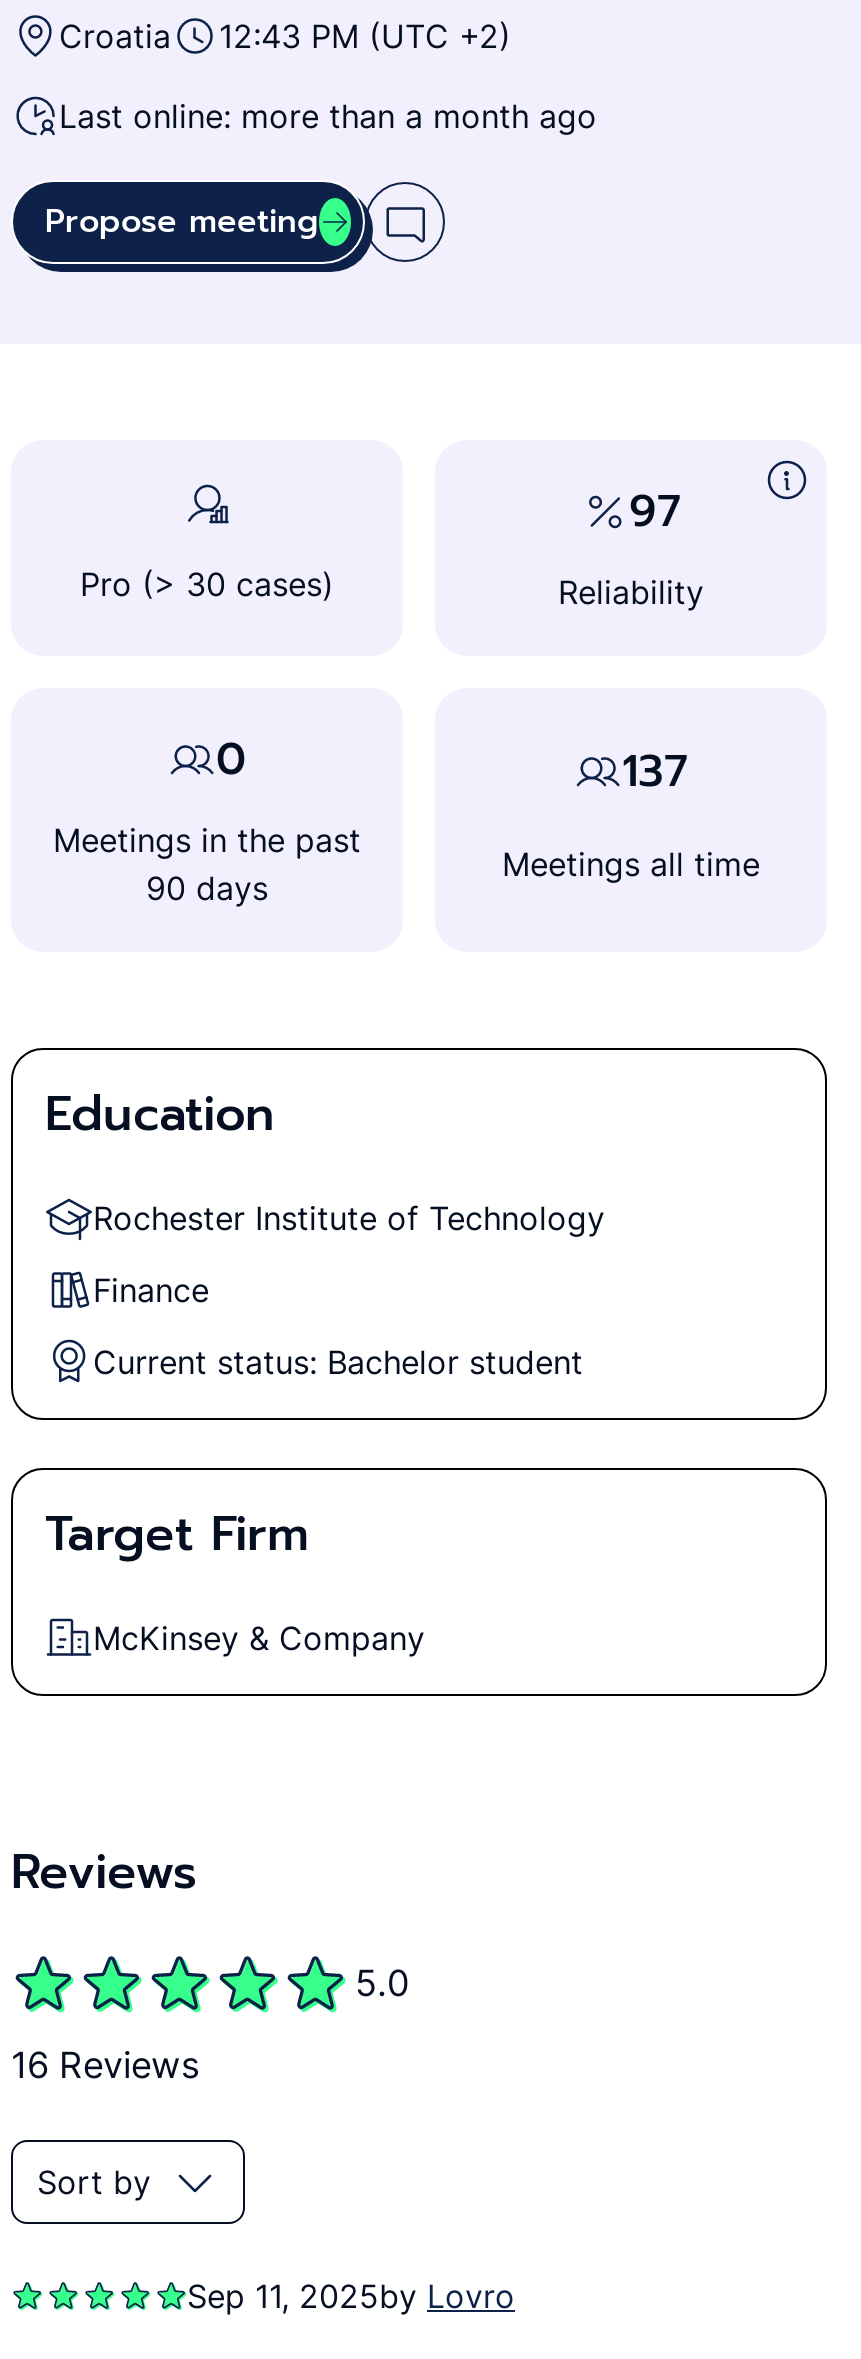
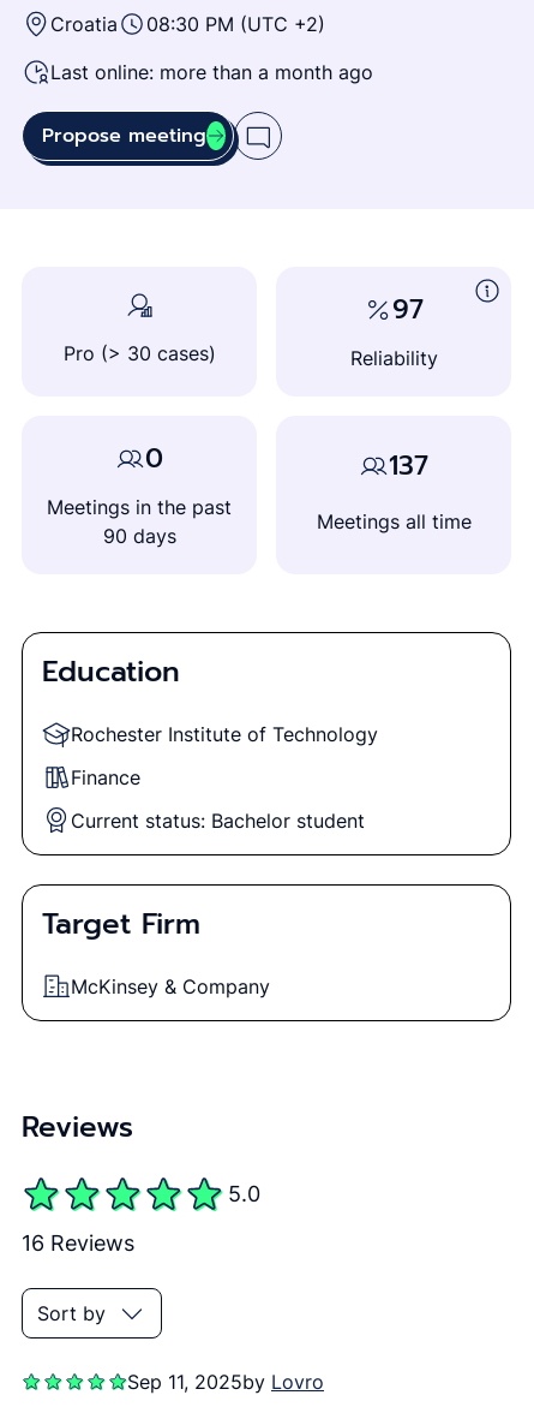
[59,16,511,56] Croatia 12:43 PM (UTC +2) -> [50,12,325,36] Croatia 08:30 PM (UTC +2)

